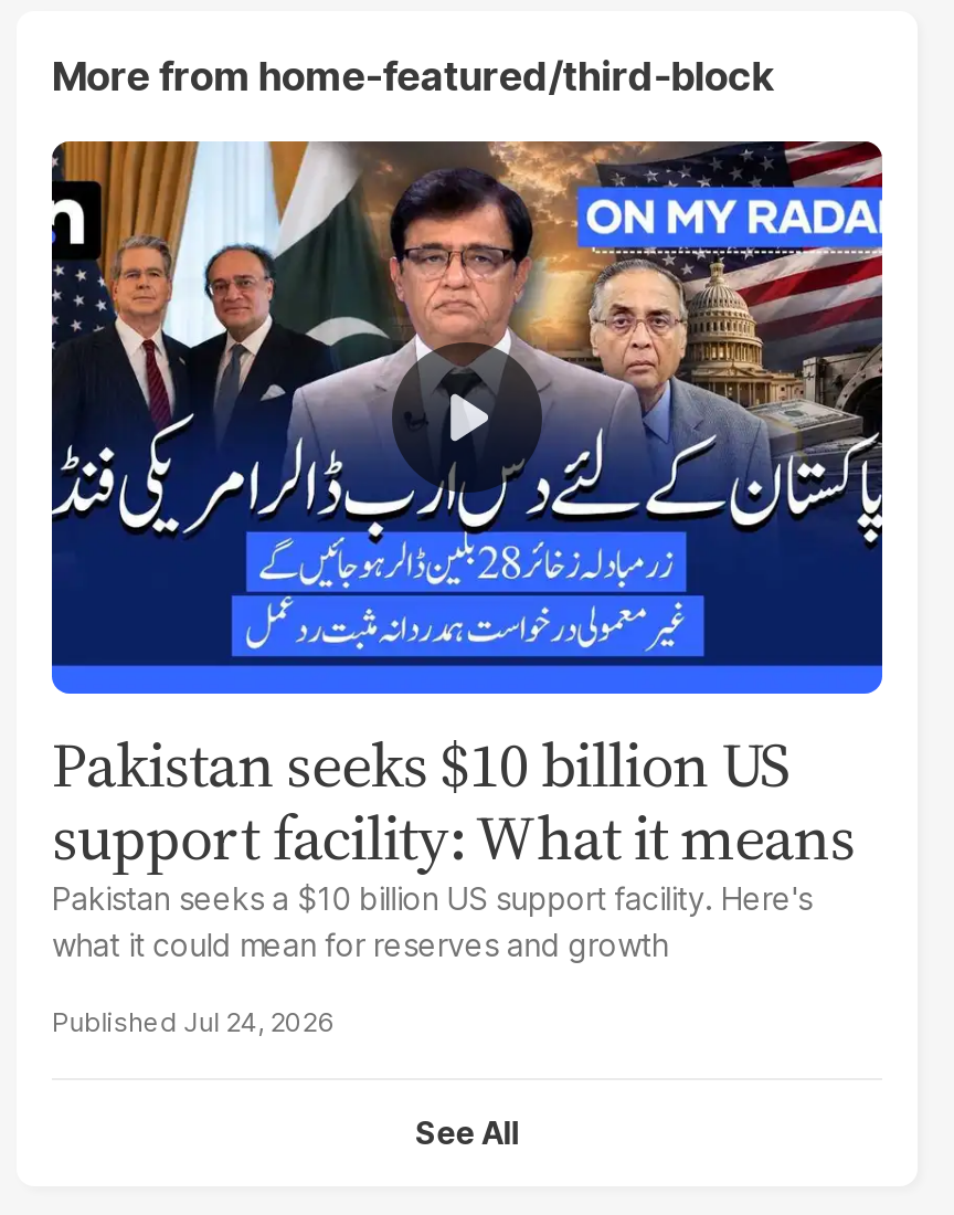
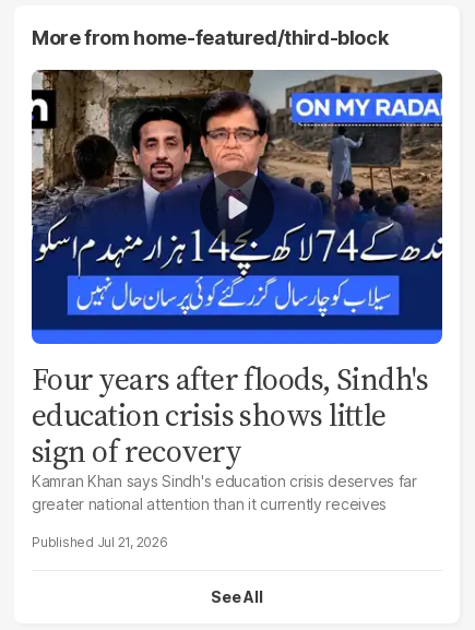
[52,139,882,634] [image] -> [32,69,442,324] [image]
[52,723,855,964] Pakistan seeks $10 billion US | support facility: What it means | Pakistan seeks a $10 billion US support facility. Here's | what it could mean for reserves and growth -> [32,358,428,513] Four years after floods, Sindh's | education crisis shows little | sign of recovery | Kamran Khan says Sindh's education crisis deserves far | greater national attention than it currently receives
[184,1006,334,1039] Jul 24, 2026 -> [97,534,168,550] Jul 21, 2026

